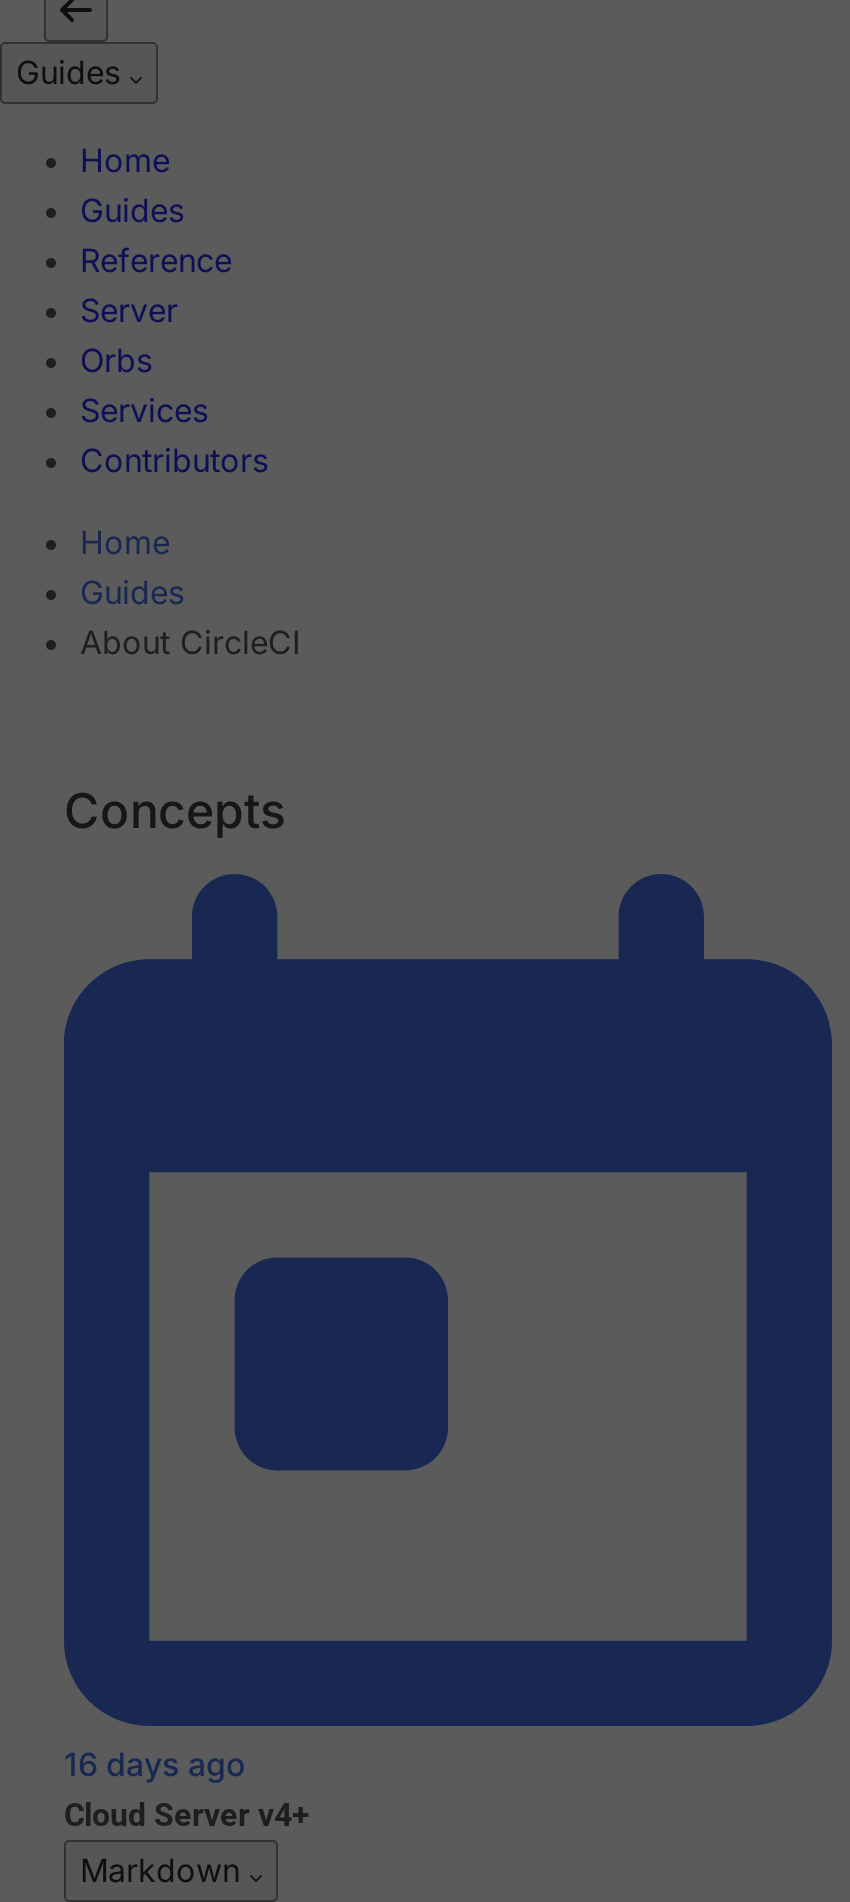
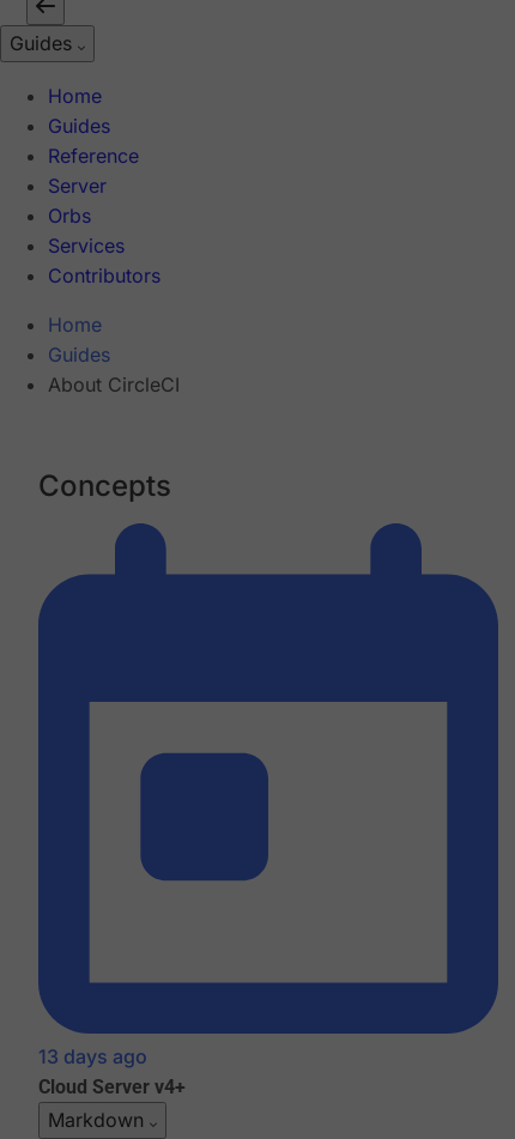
[64,1745,246,1785] 16 days ago -> [38,1045,147,1069] 13 days ago

